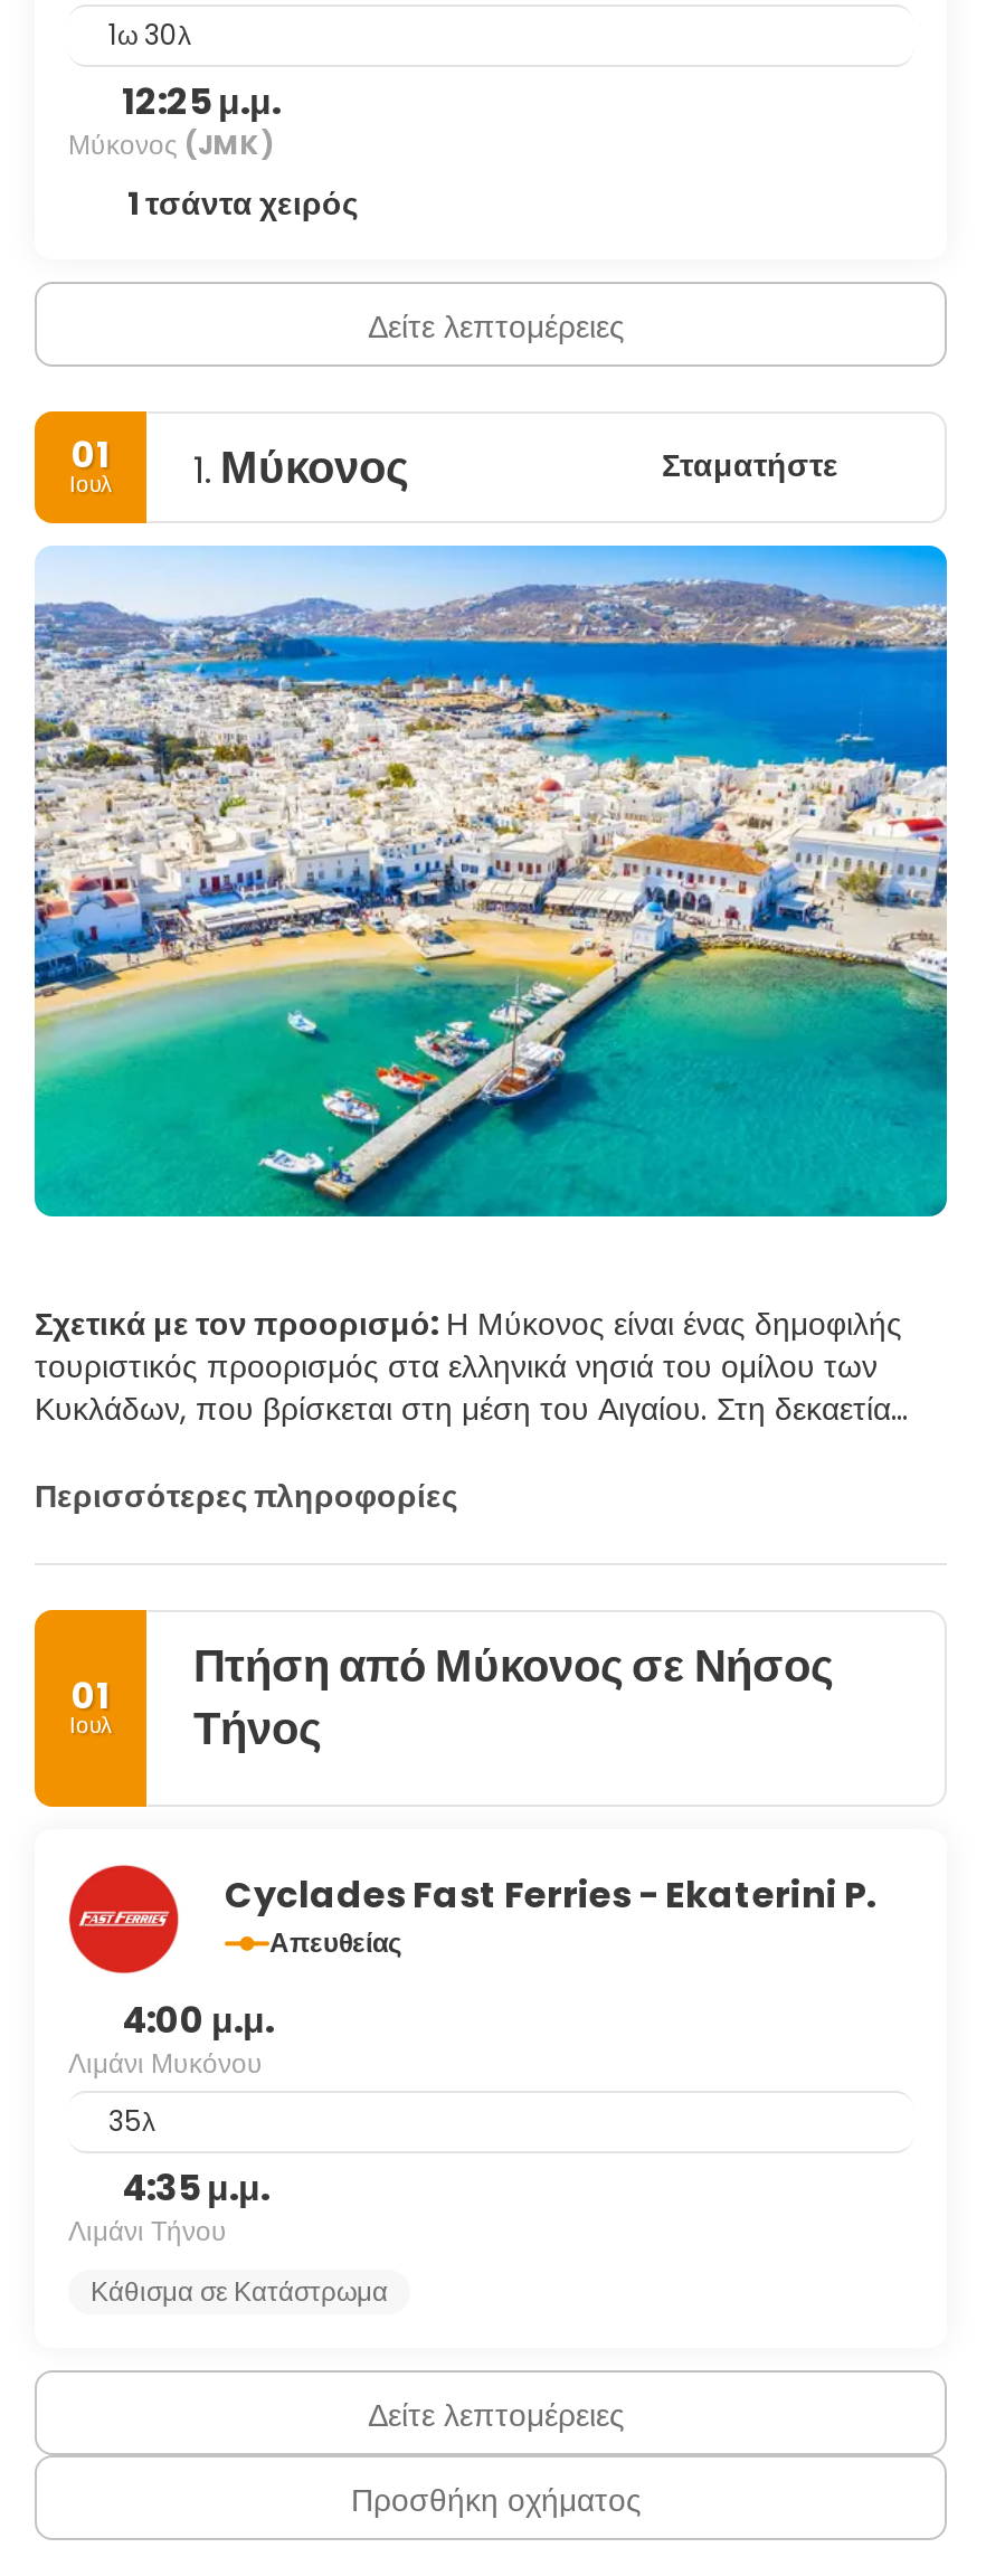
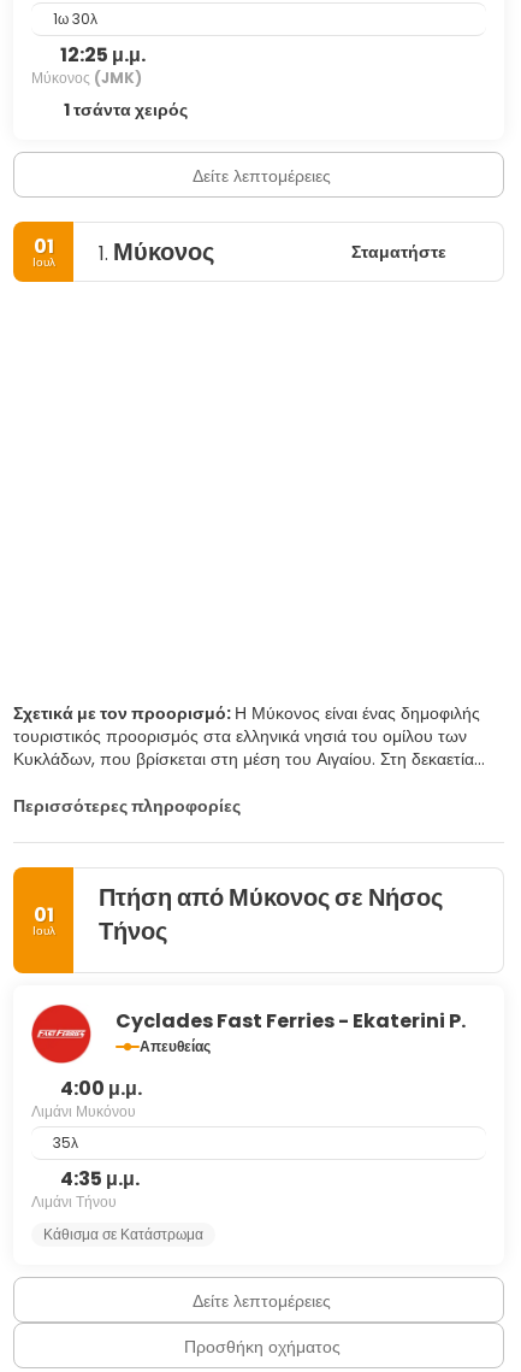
[32,543,949,1219] [image] -> none

